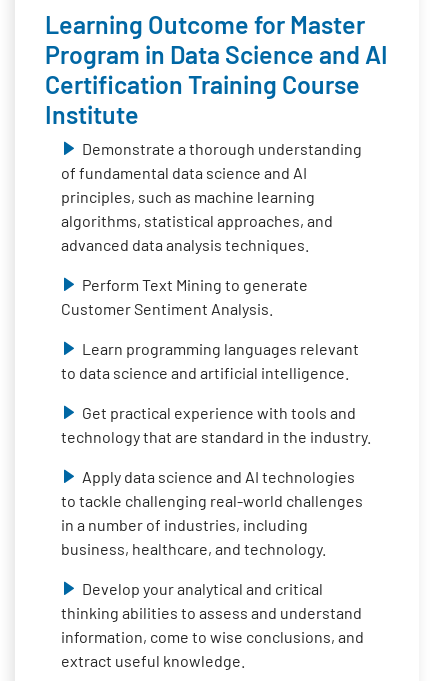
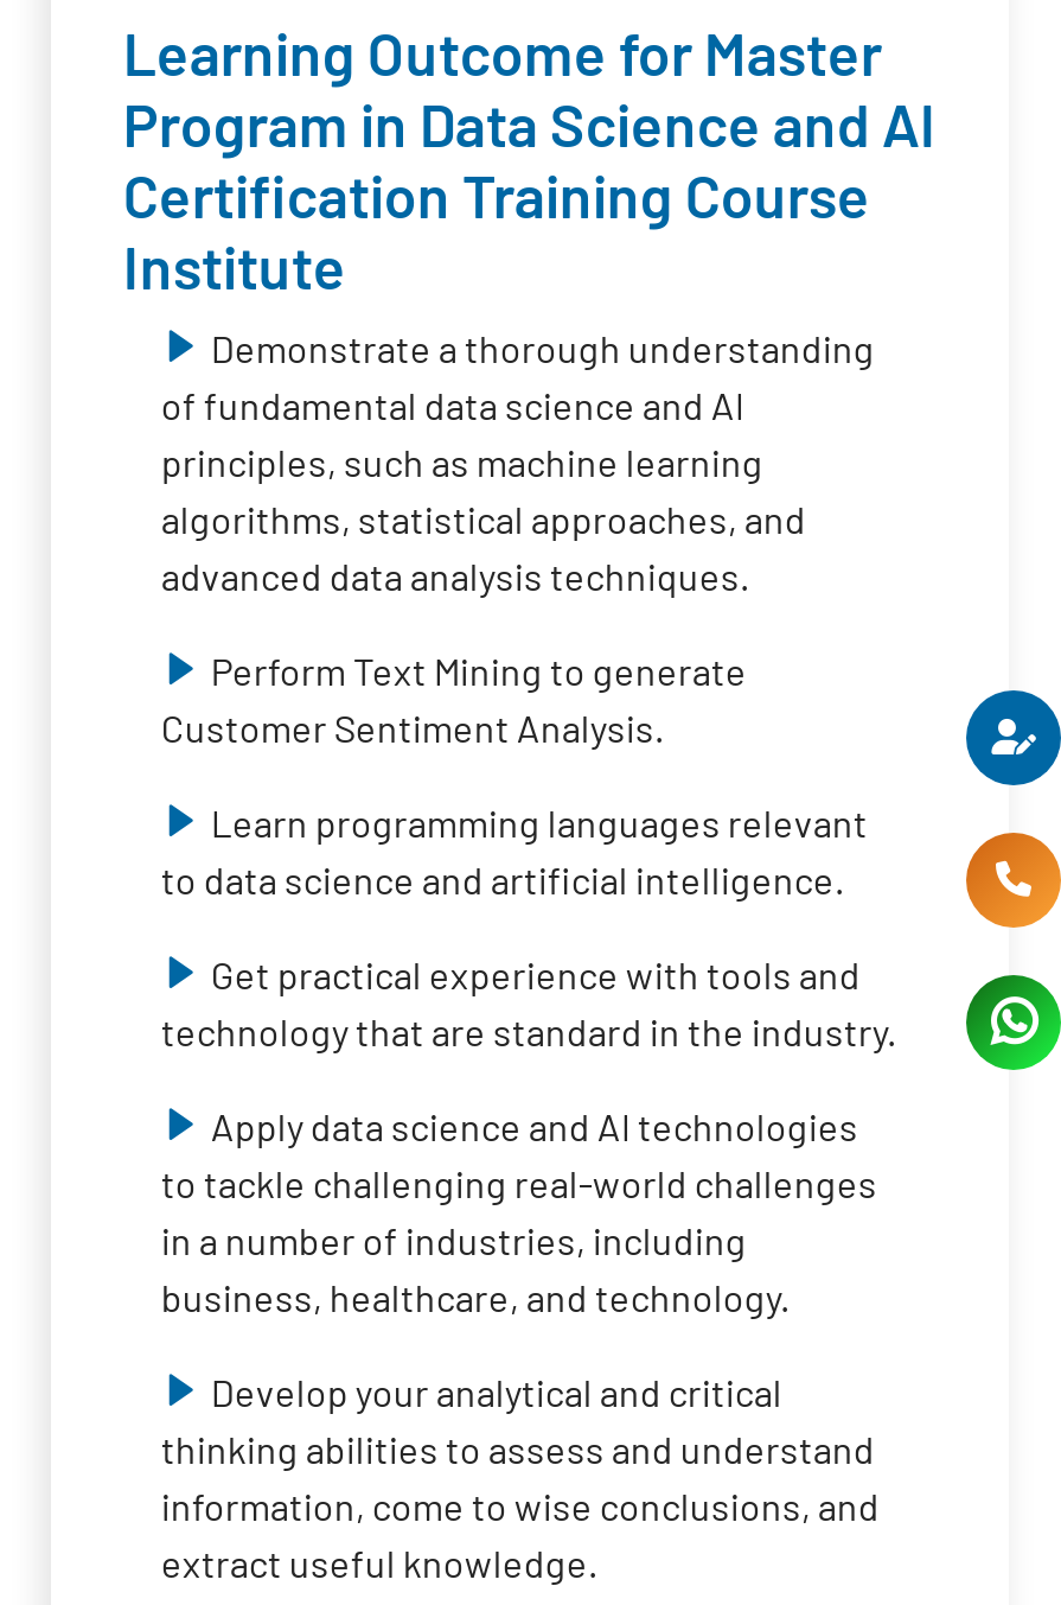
none -> [964,688,1054,788] [image]
none -> [964,830,1054,930] [image]
none -> [964,973,1054,1072] [image]

